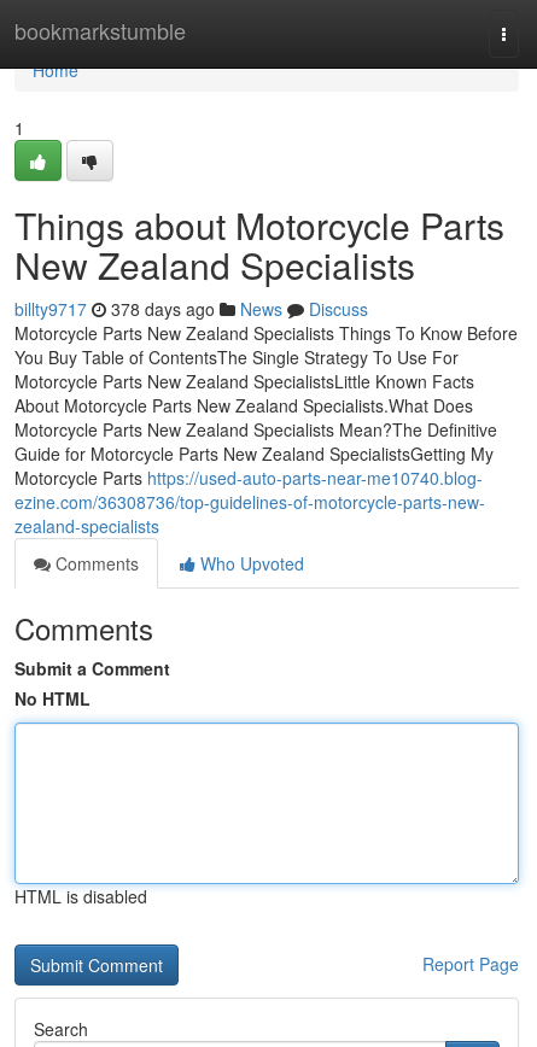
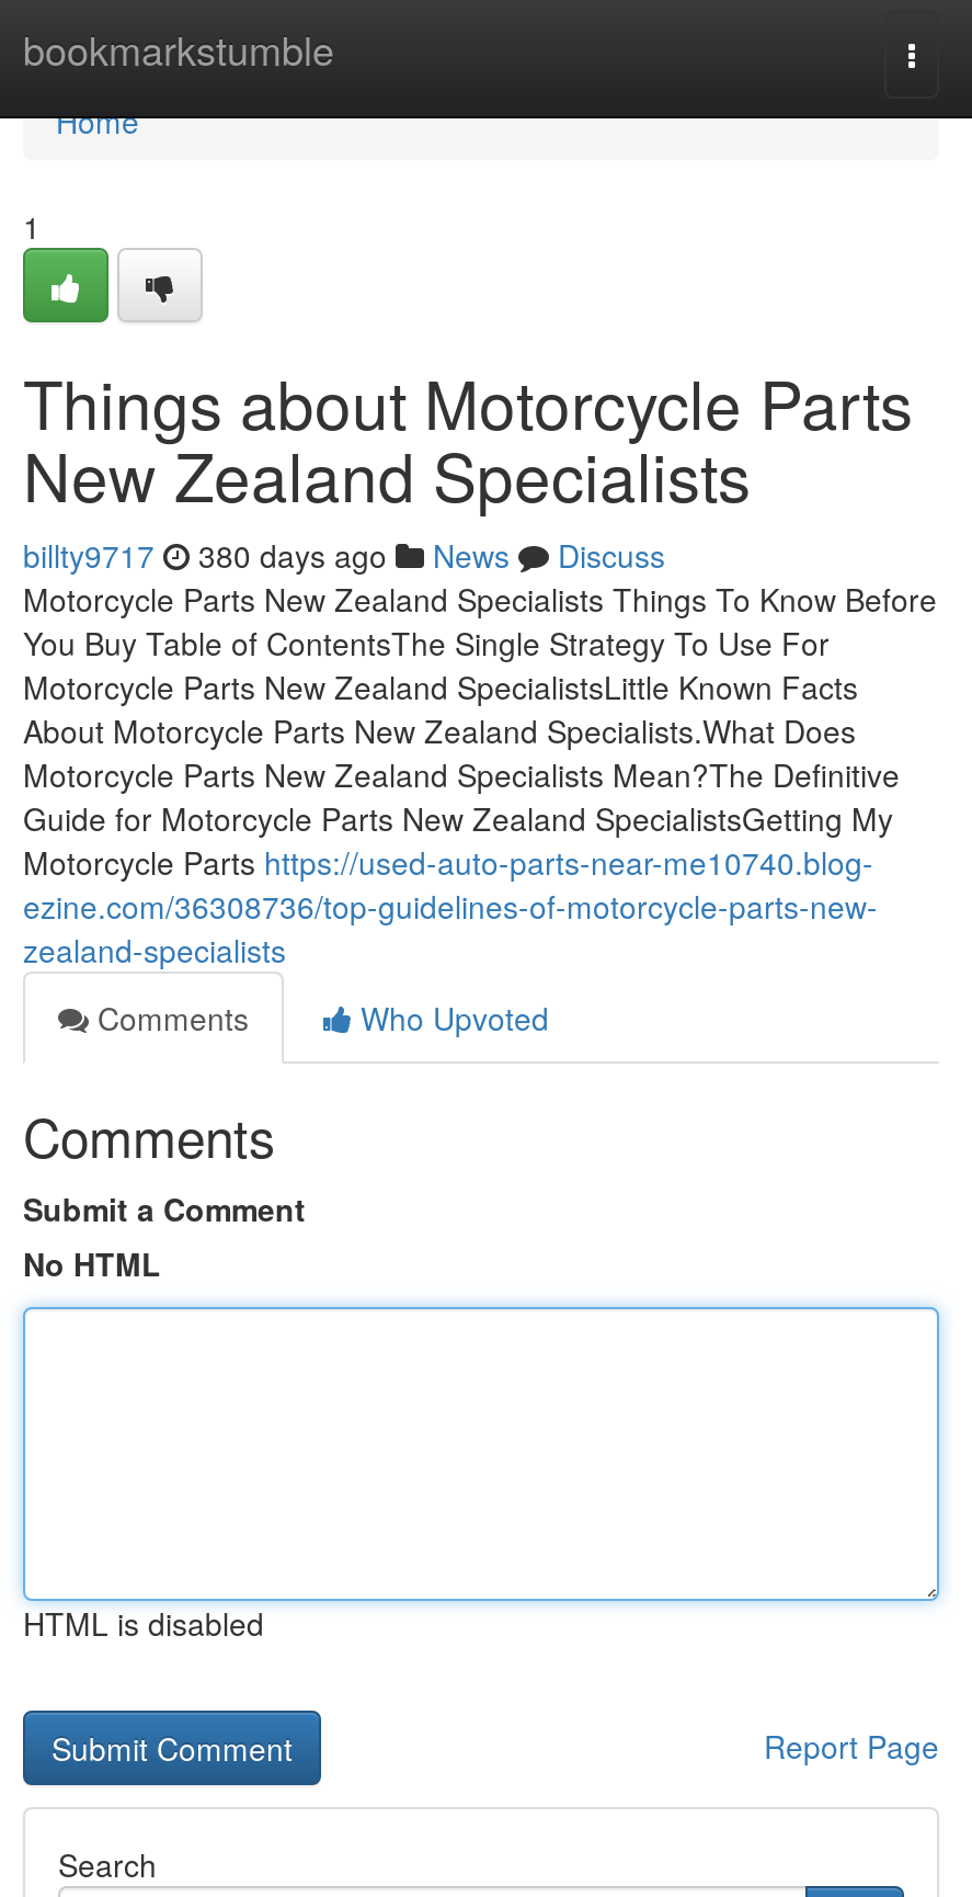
[14,297,368,321] billty9717 378 days ago News Discuss -> [23,533,665,577] billty9717 380 days ago News Discuss

